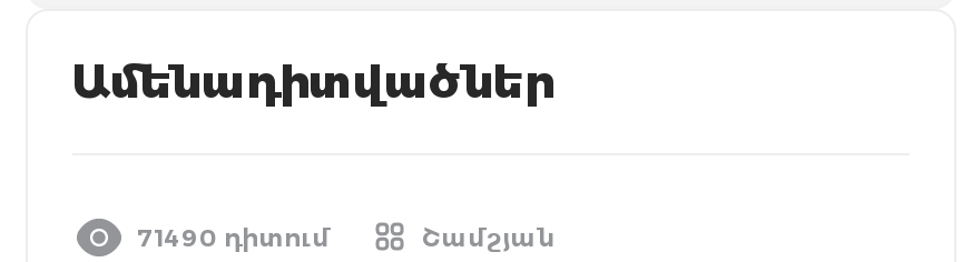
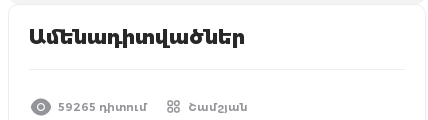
[137,221,331,252] 71490 դիտում -> [58,100,147,114] 59265 դիտում

